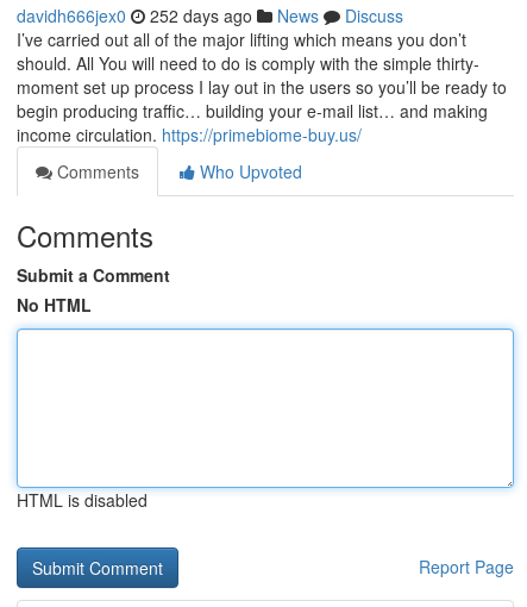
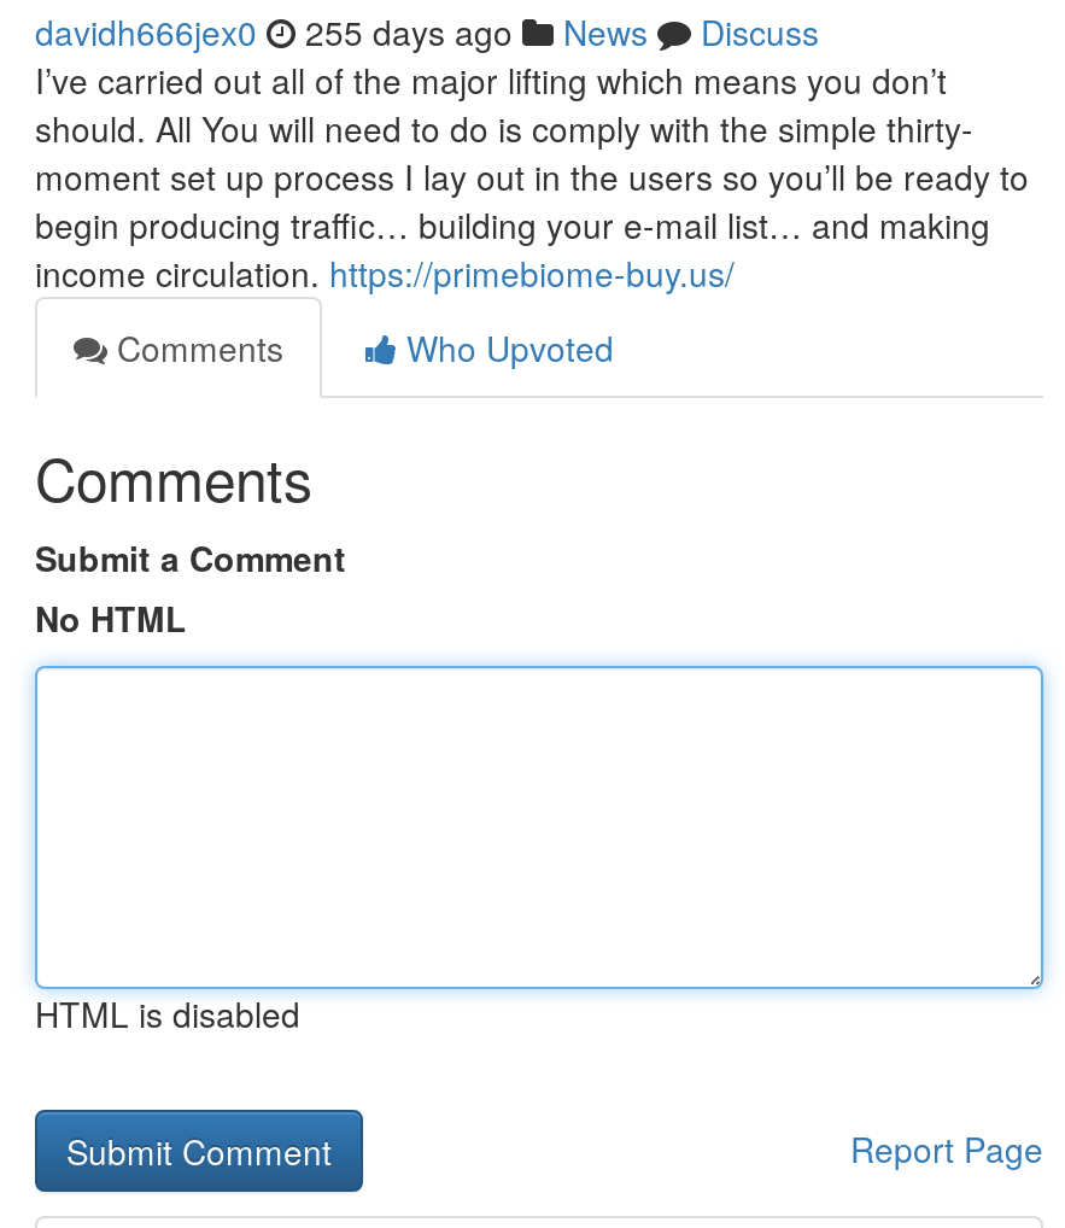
[17,4,403,27] davidh666jex0 252 days ago News Discuss -> [35,7,819,55] davidh666jex0 255 days ago News Discuss

